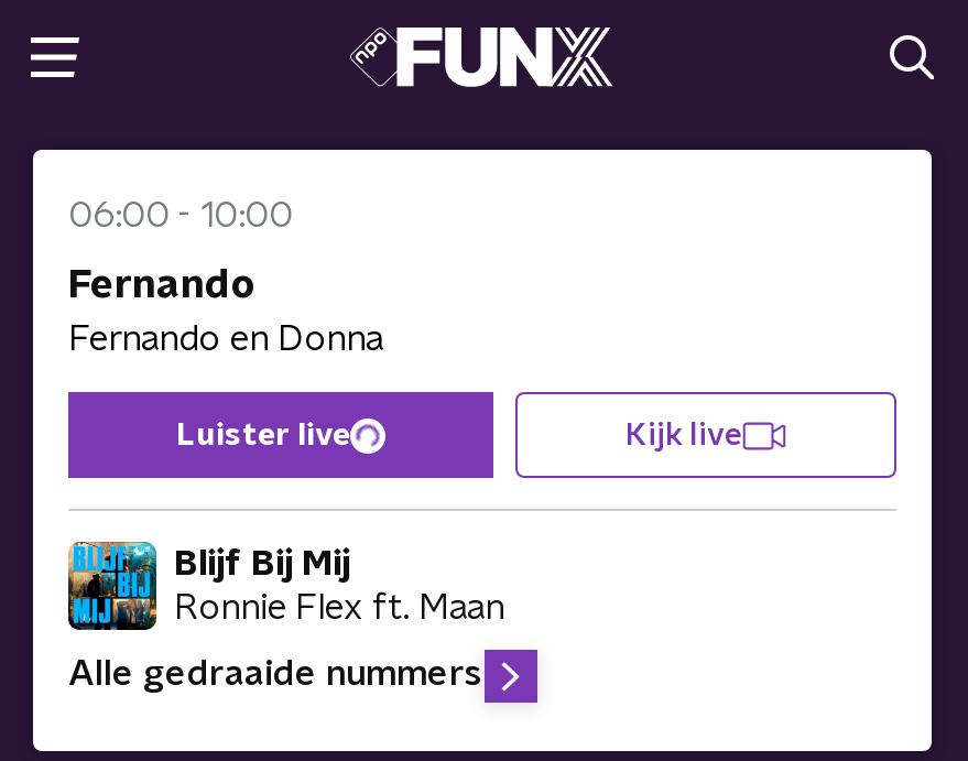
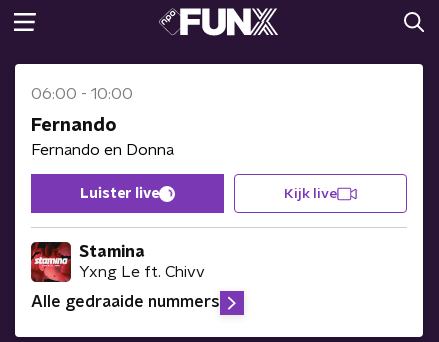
[66,540,504,632] [image] | Blijf Bij Mij | Ronnie Flex ft. Maan -> [30,241,205,283] [image] | Stamina | Yxng Le ft. Chivv

